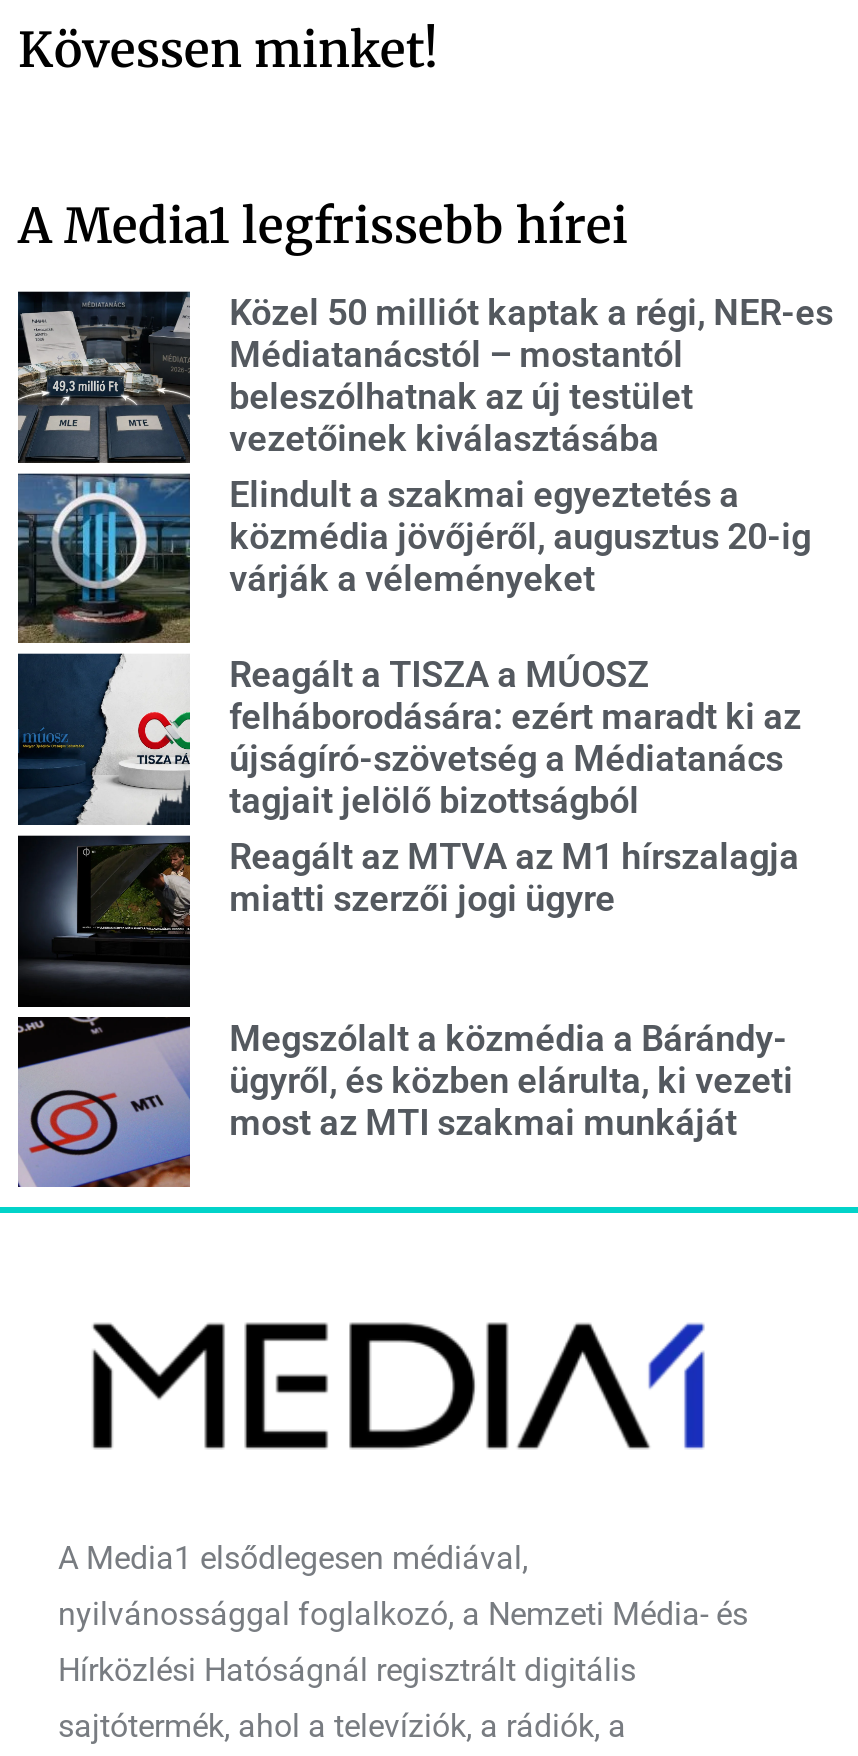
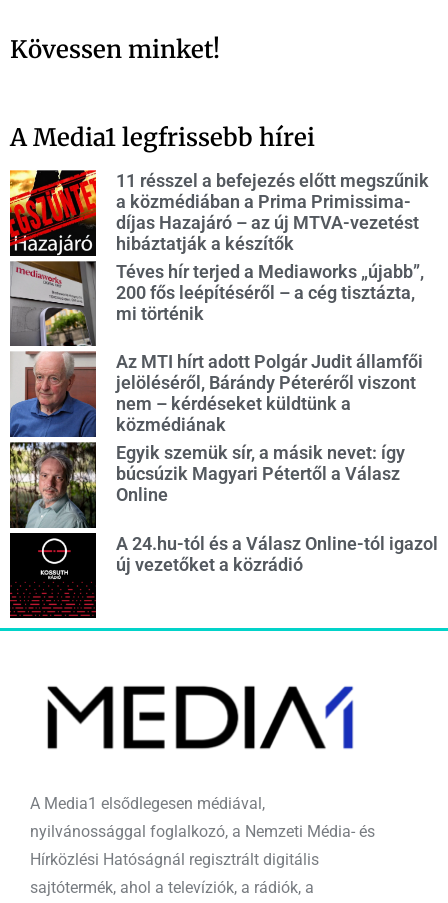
[16,289,833,1189] [image] | Közel 50 milliót kaptak a régi, NER-es | Médiatanácstól – mostantól | beleszólhatnak az új testület | vezetőinek kiválasztásába | Elindult a szakmai egyeztetés a | közmédia jövőjéről, augusztus 20-ig | várják a véleményeket -> [9,169,429,619] [image] | 11 résszel a befejezés előtt megszűnik | a közmédiában a Prima Primissima- | díjas Hazajáró – az új MTVA-vezetést | hibáztatják a készítők | Téves hír terjed a Mediaworks „újabb”, | 200 fős leépítéséről – a cég tisztázta, | mi történik
[229,654,801,919] Reagált a TISZA a MÚOSZ | felháborodására: ezért maradt ki az | újságíró-szövetség a Médiatanács | tagjait jelölő bizottságból | Reagált az MTVA az M1 hírszalagja | miatti szerzői jogi ügyre -> [116,351,423,505] Az MTI hírt adott Polgár Judit államfői | jelöléséről, Bárándy Péteréről viszont | nem – kérdéseket küldtünk a | közmédiának | Egyik szemük sír, a másik nevet: így | búcsúzik Magyari Pétertől a Válasz | Online
[229,1016,793,1142] Megszólalt a közmédia a Bárándy- | ügyről, és közben elárulta, ki vezeti | most az MTI szakmai munkáját -> [116,533,438,575] A 24.hu-tól és a Válasz Online-tól igazol | új vezetőket a közrádió

